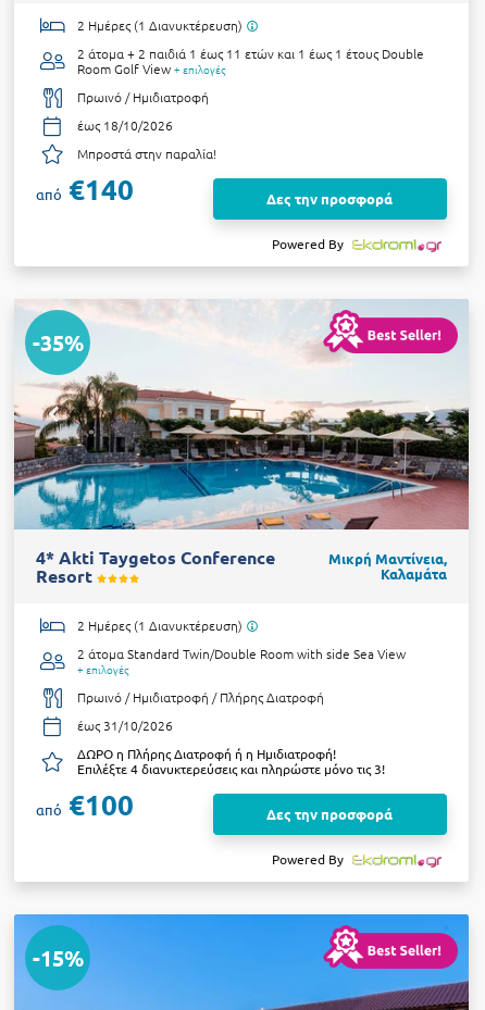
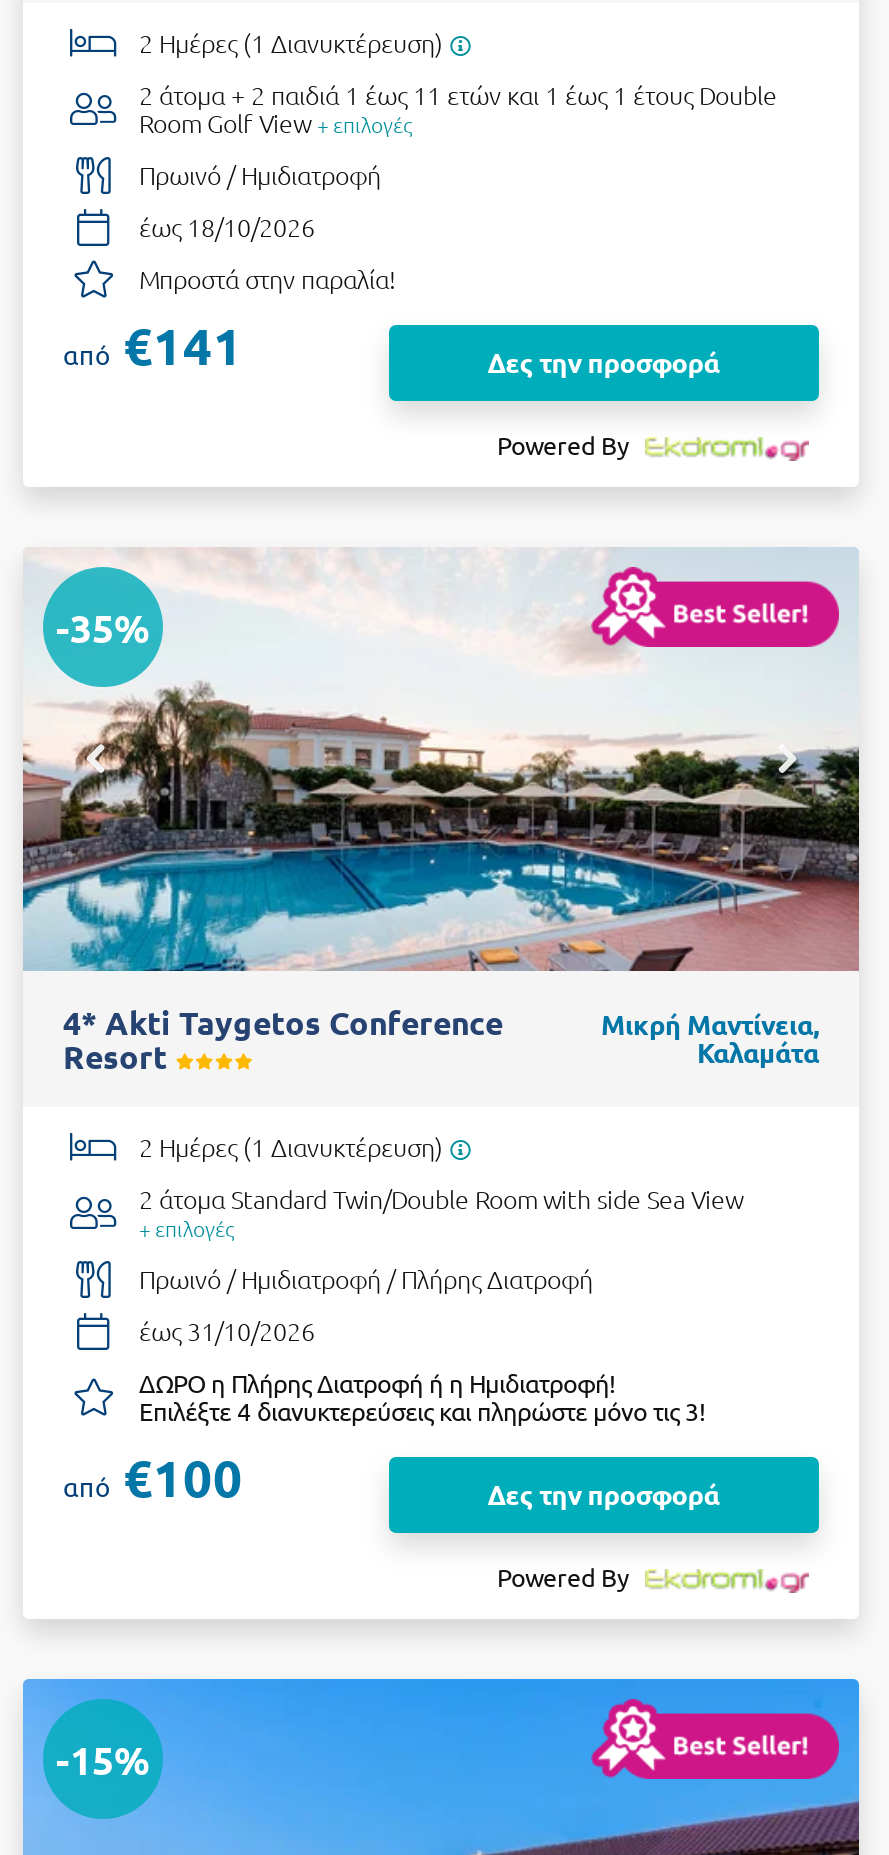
[36,171,134,207] από €140 -> [63,312,243,378] από €141

